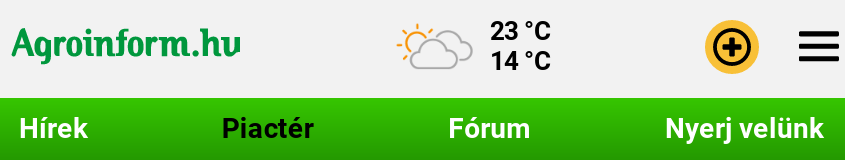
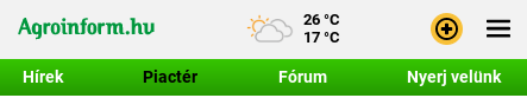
[490,16,552,46] 23 °C -> [303,11,340,28] 26 °C
[490,46,552,76] 14 °C -> [303,28,340,46] 17 °C

